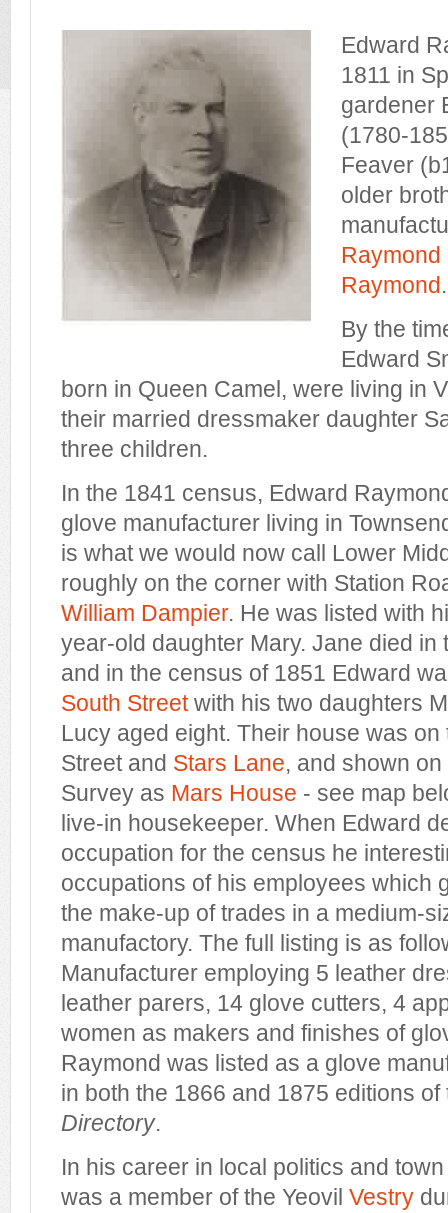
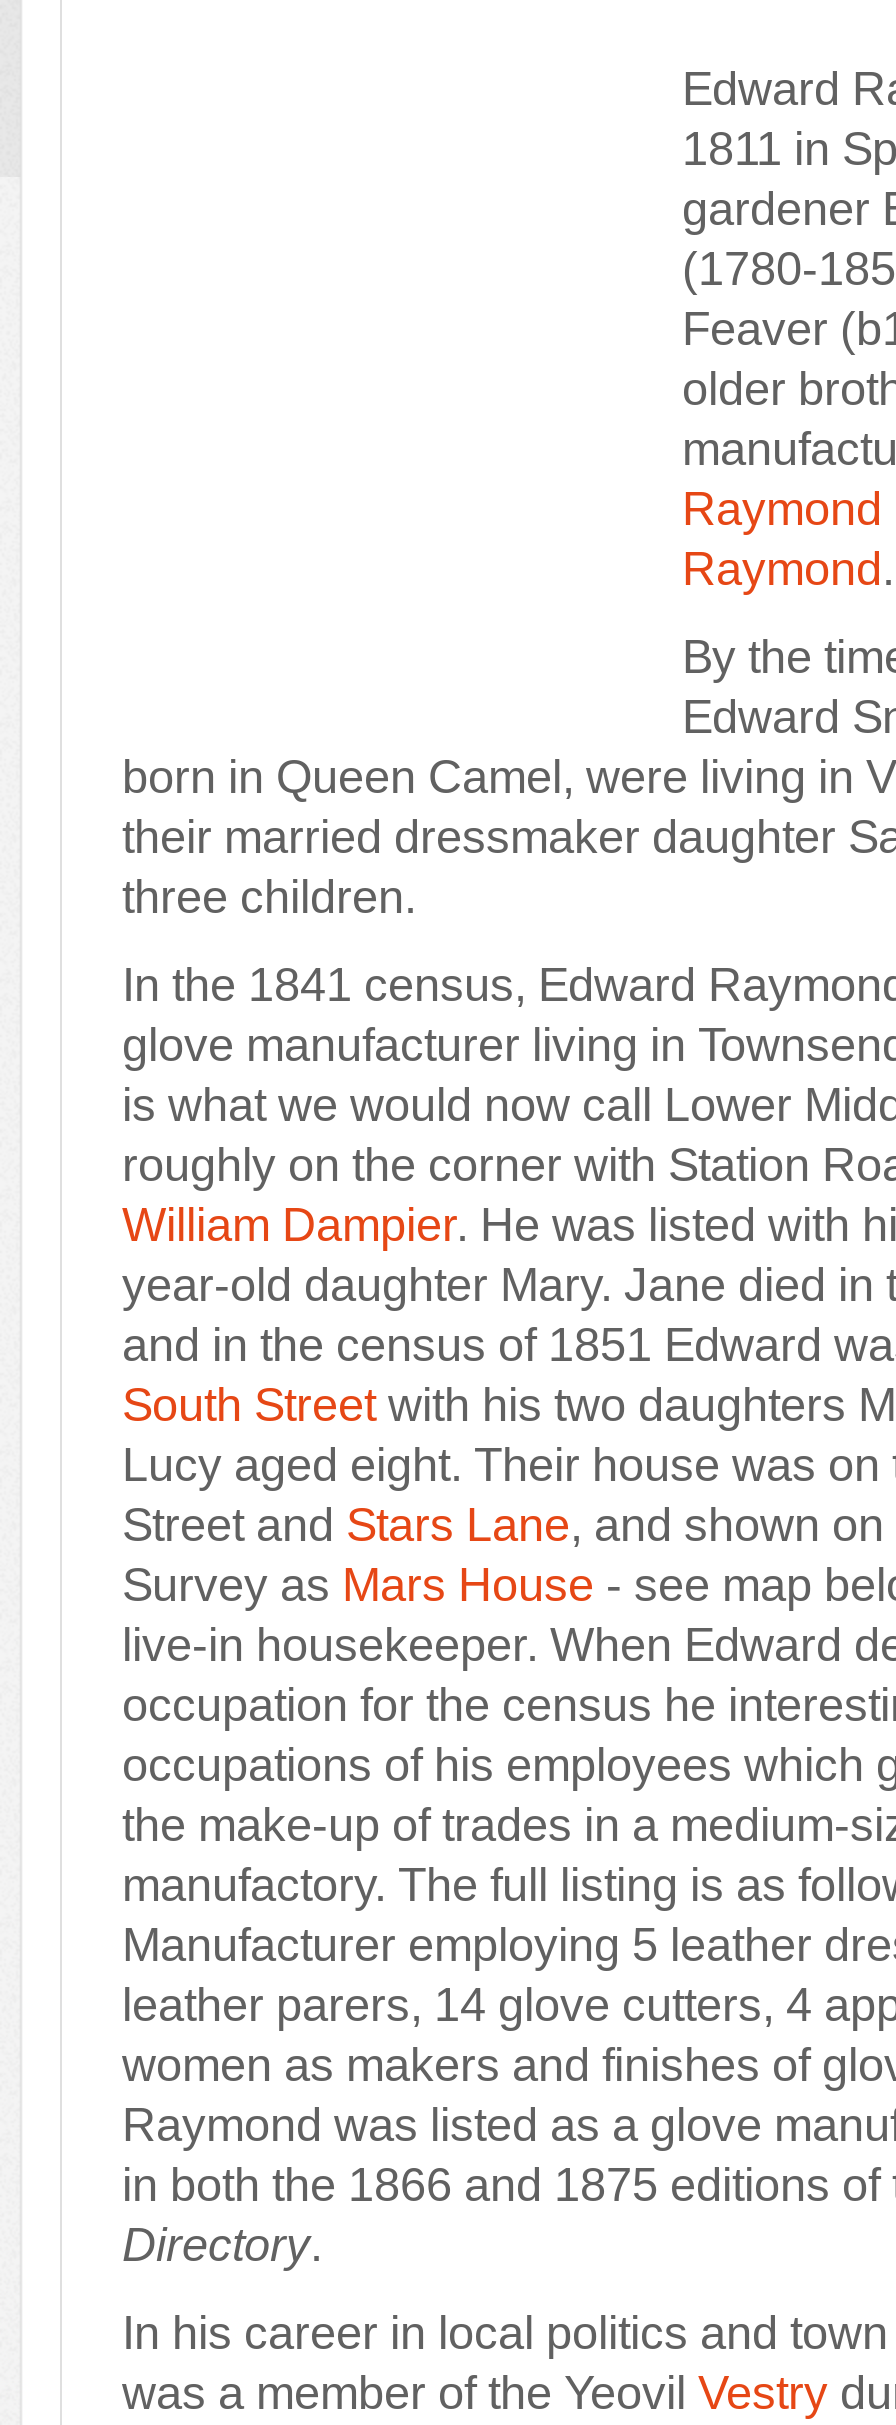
[62,29,312,321] [image] -> none

